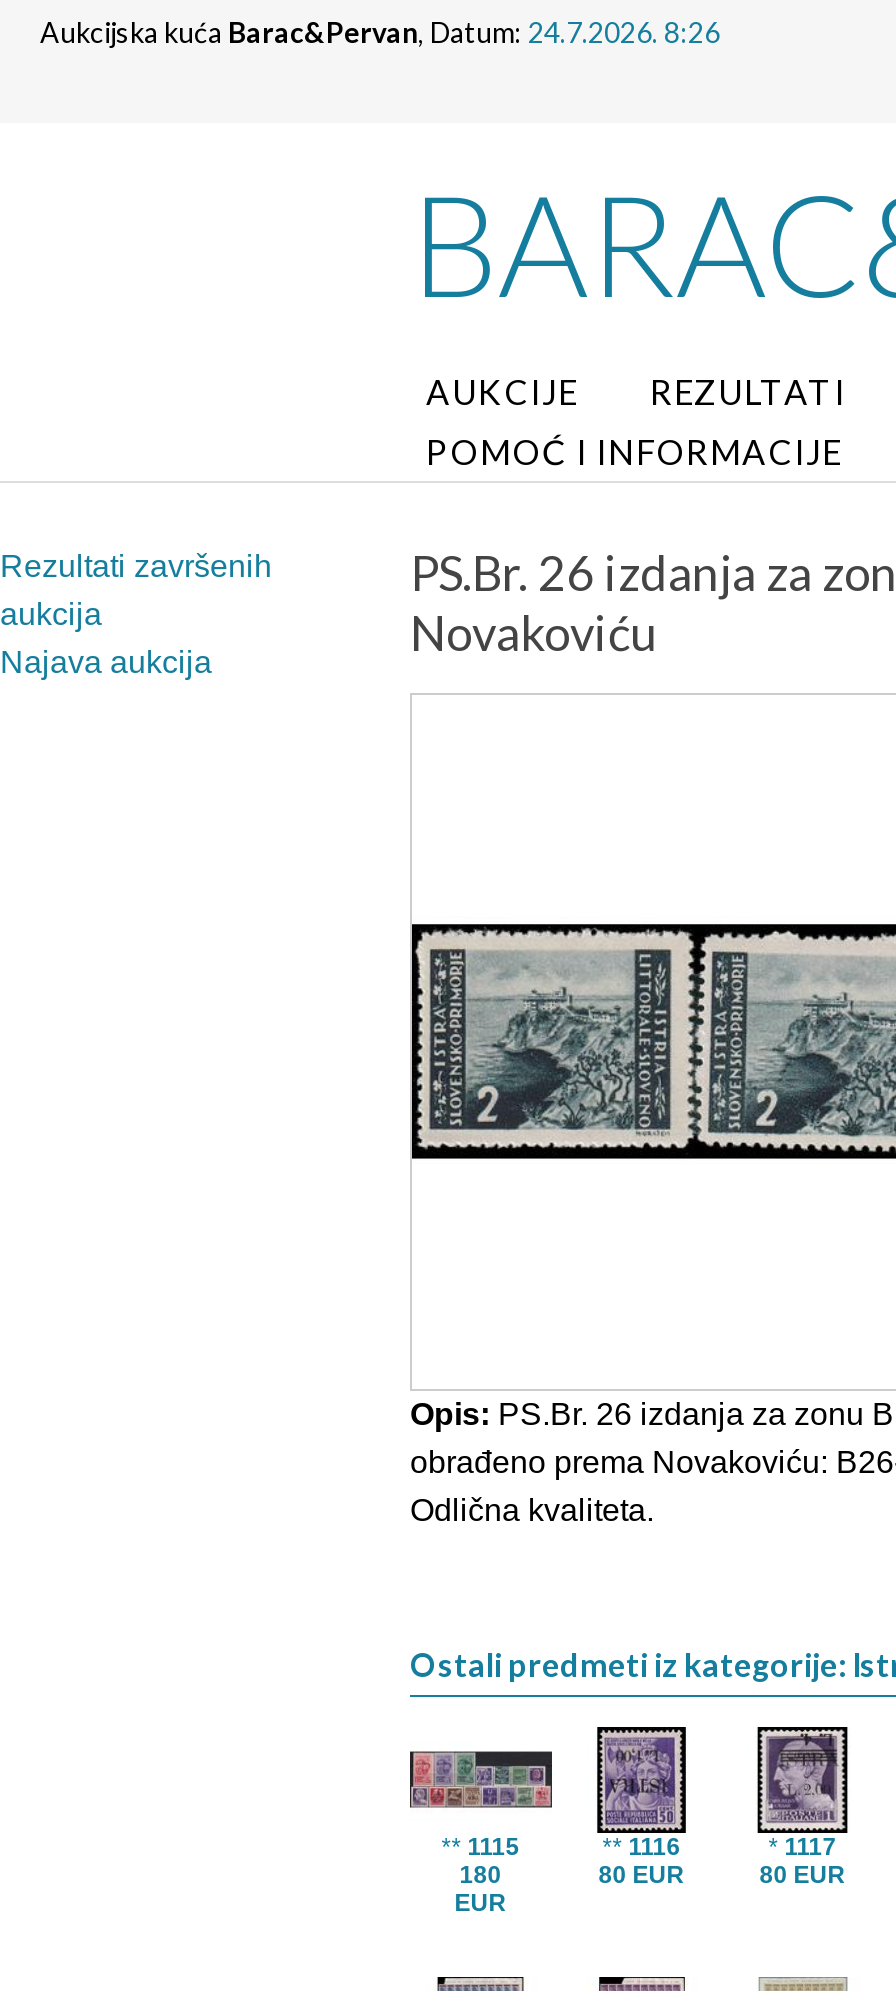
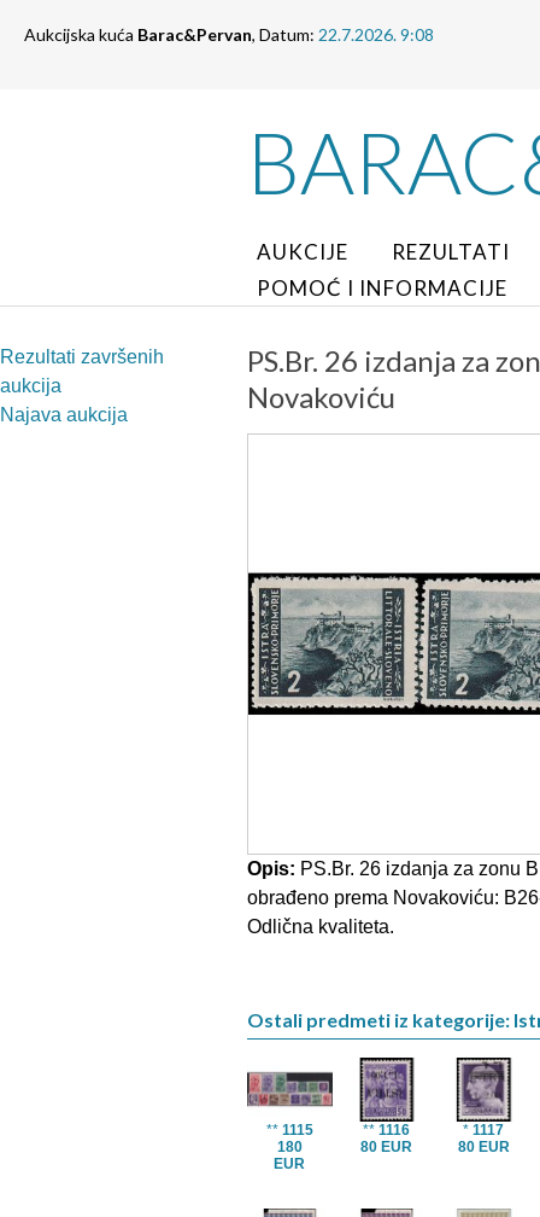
[40,15,720,49] Aukcijska kuća Barac&Pervan, Datum: 24.7.2026. 8:26 -> [24,24,434,45] Aukcijska kuća Barac&Pervan, Datum: 22.7.2026. 9:08

